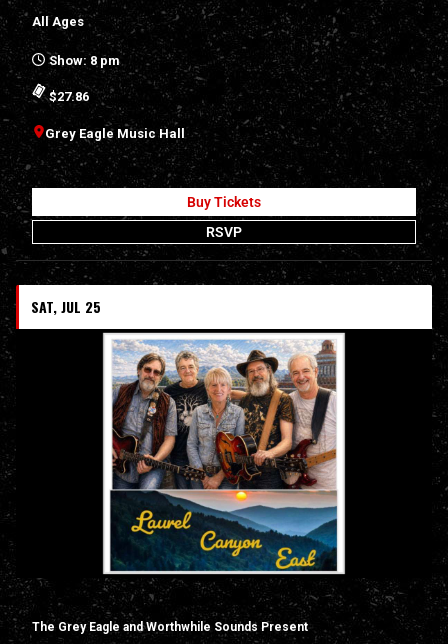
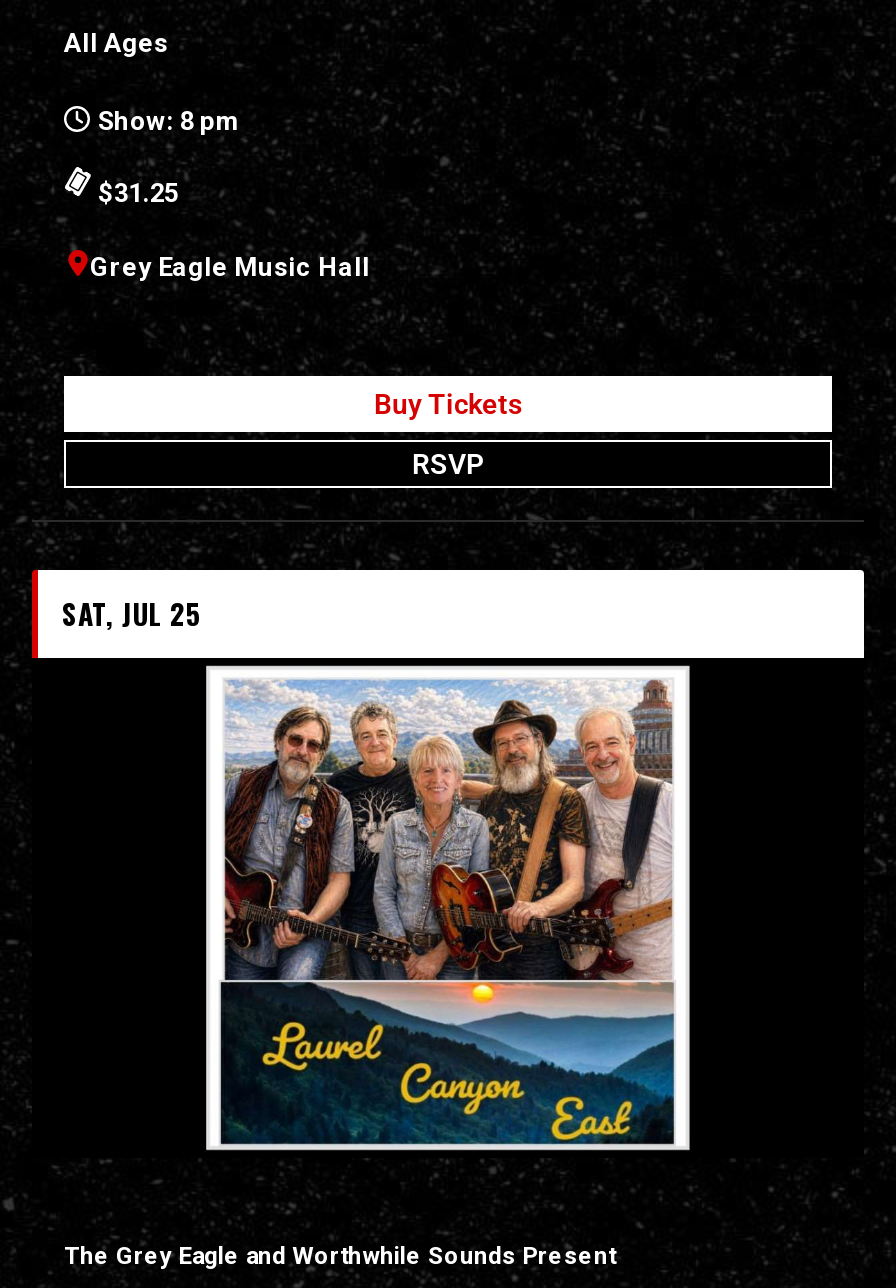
[49,89,89,104] $27.86 -> [98,178,178,208] $31.25

